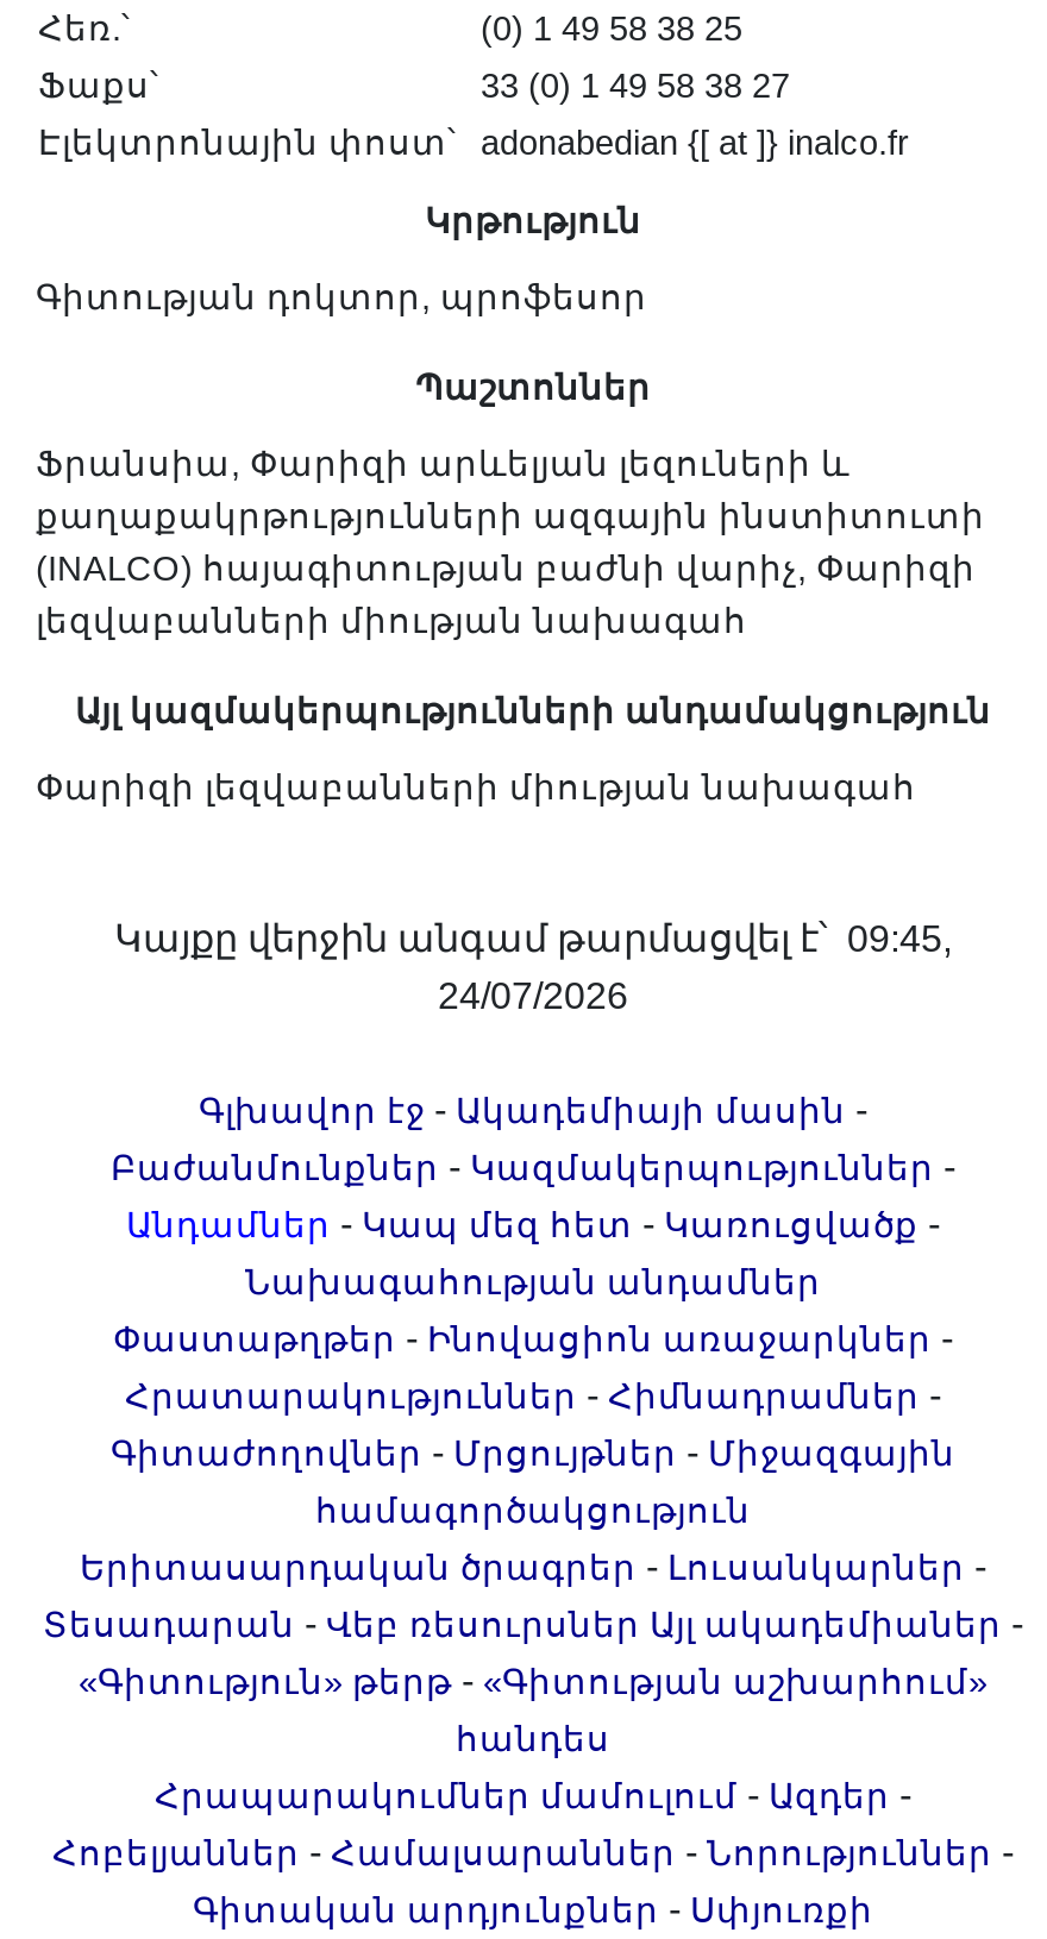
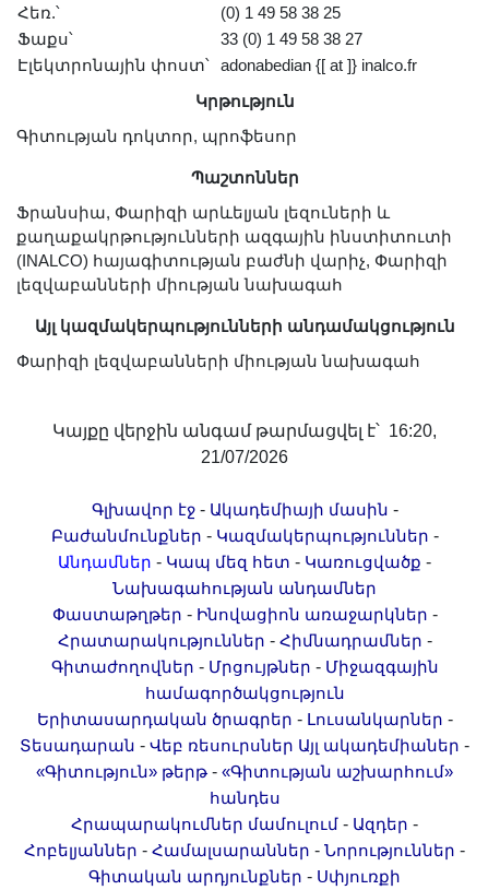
[114,918,952,959] Կայքը վերջին անգամ թարմացվել է՝ 09:45, -> [52,422,437,440] Կայքը վերջին անգամ թարմացվել է՝ 16:20,
[438,975,628,1016] 24/07/2026 -> [201,448,288,466] 21/07/2026

